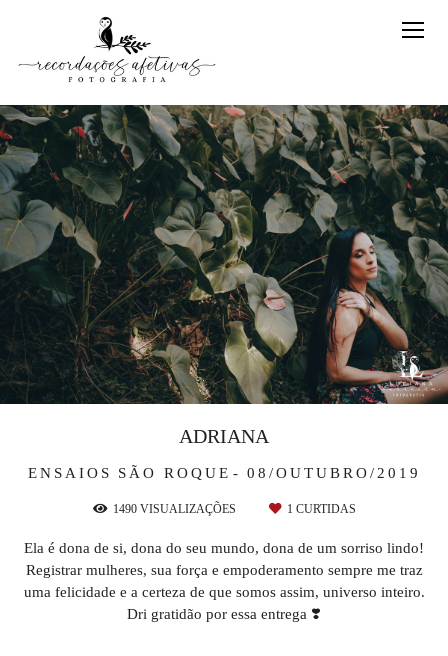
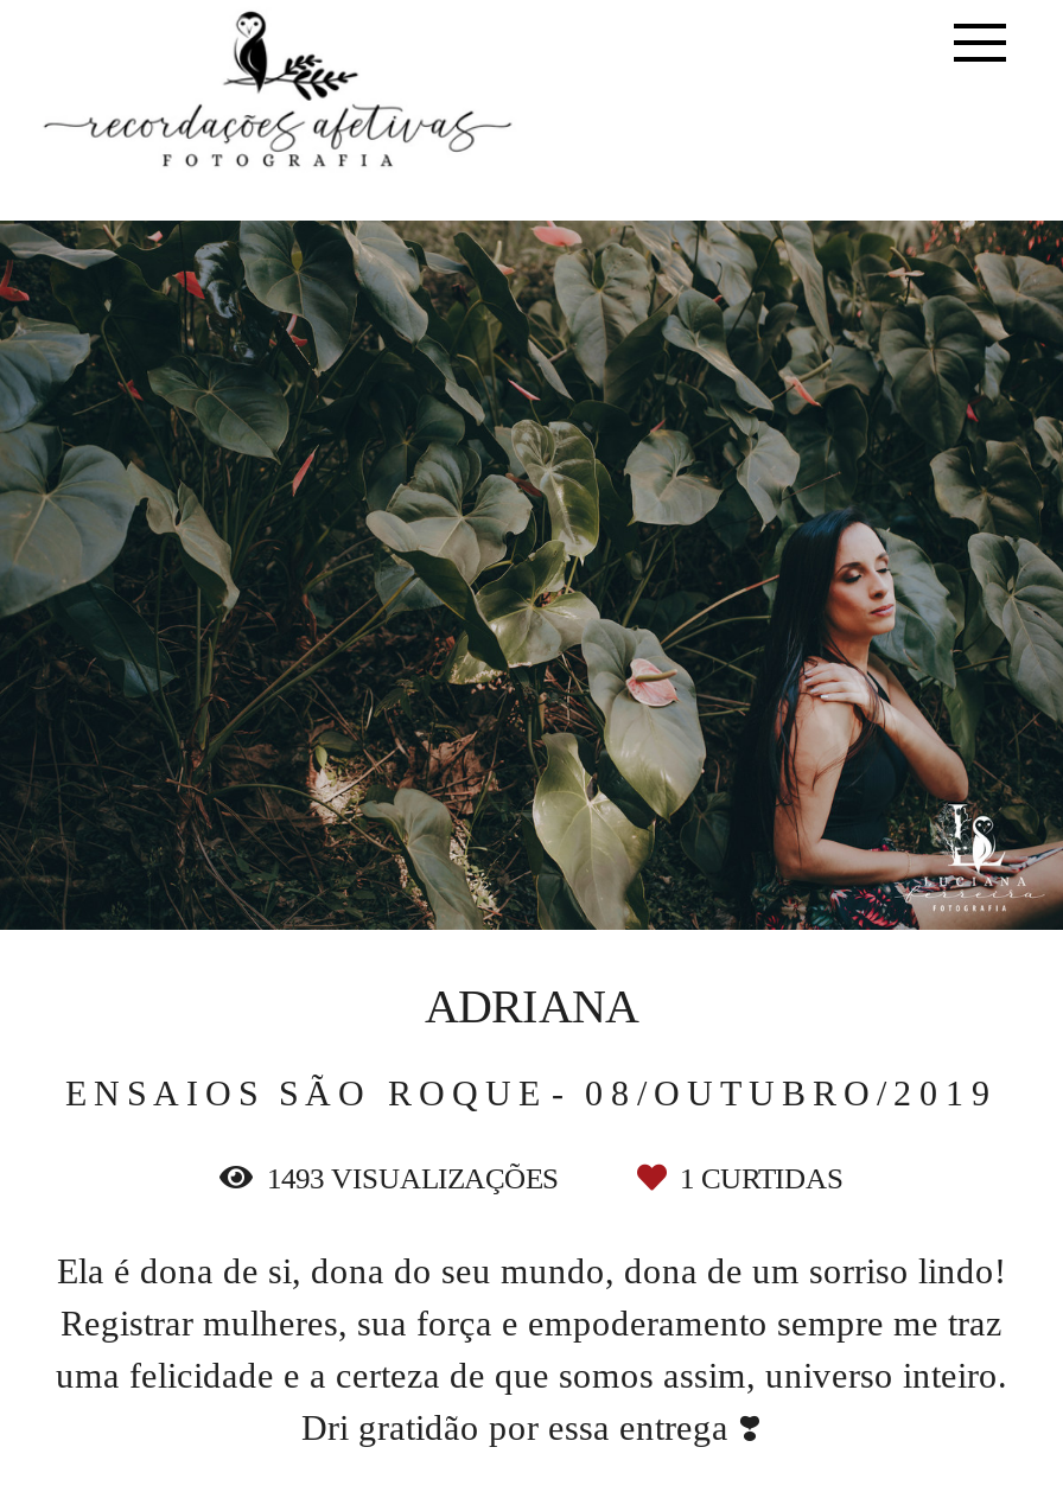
[112,502,238,516] 1490 VISUALIZAÇÕES -> [267,1162,566,1195] 1493 VISUALIZAÇÕES

